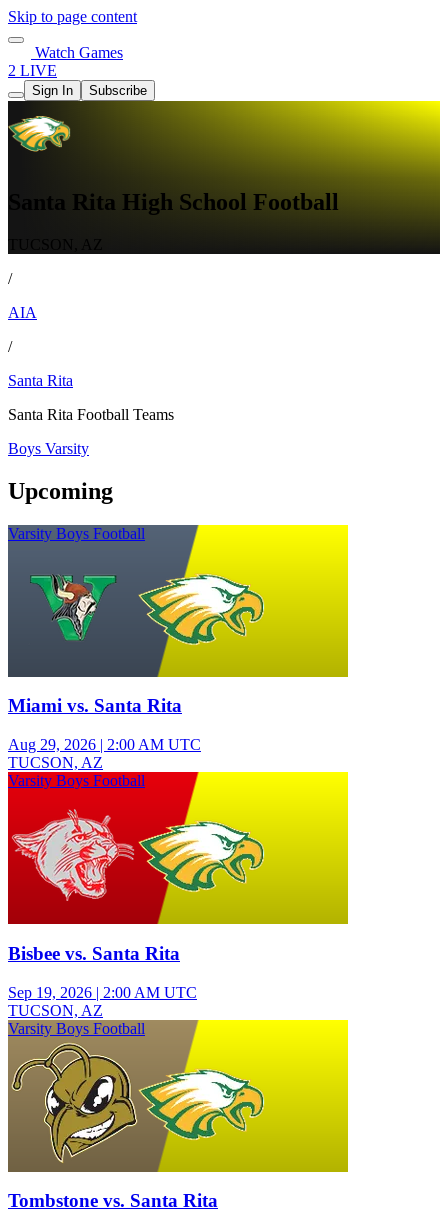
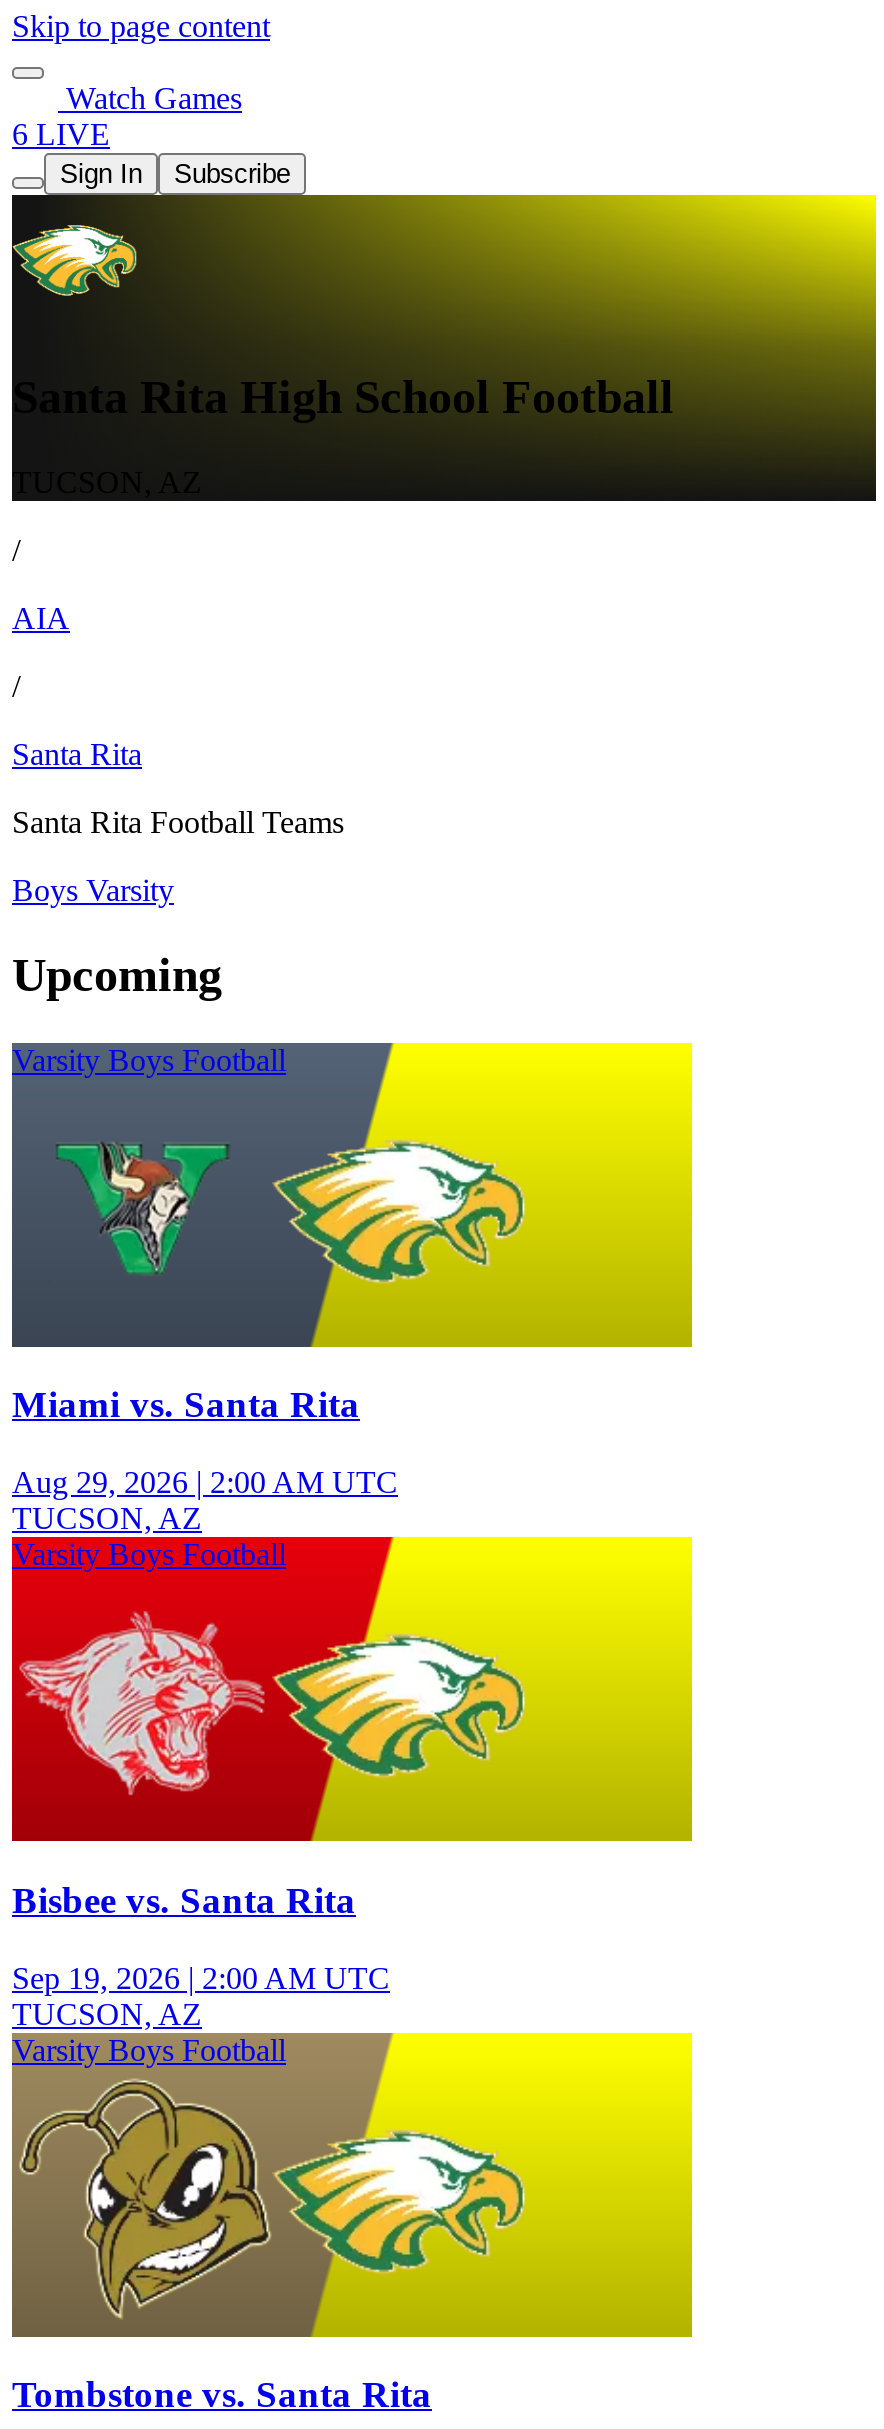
[8,62,57,79] 2 LIVE -> [12,117,110,151] 6 LIVE

